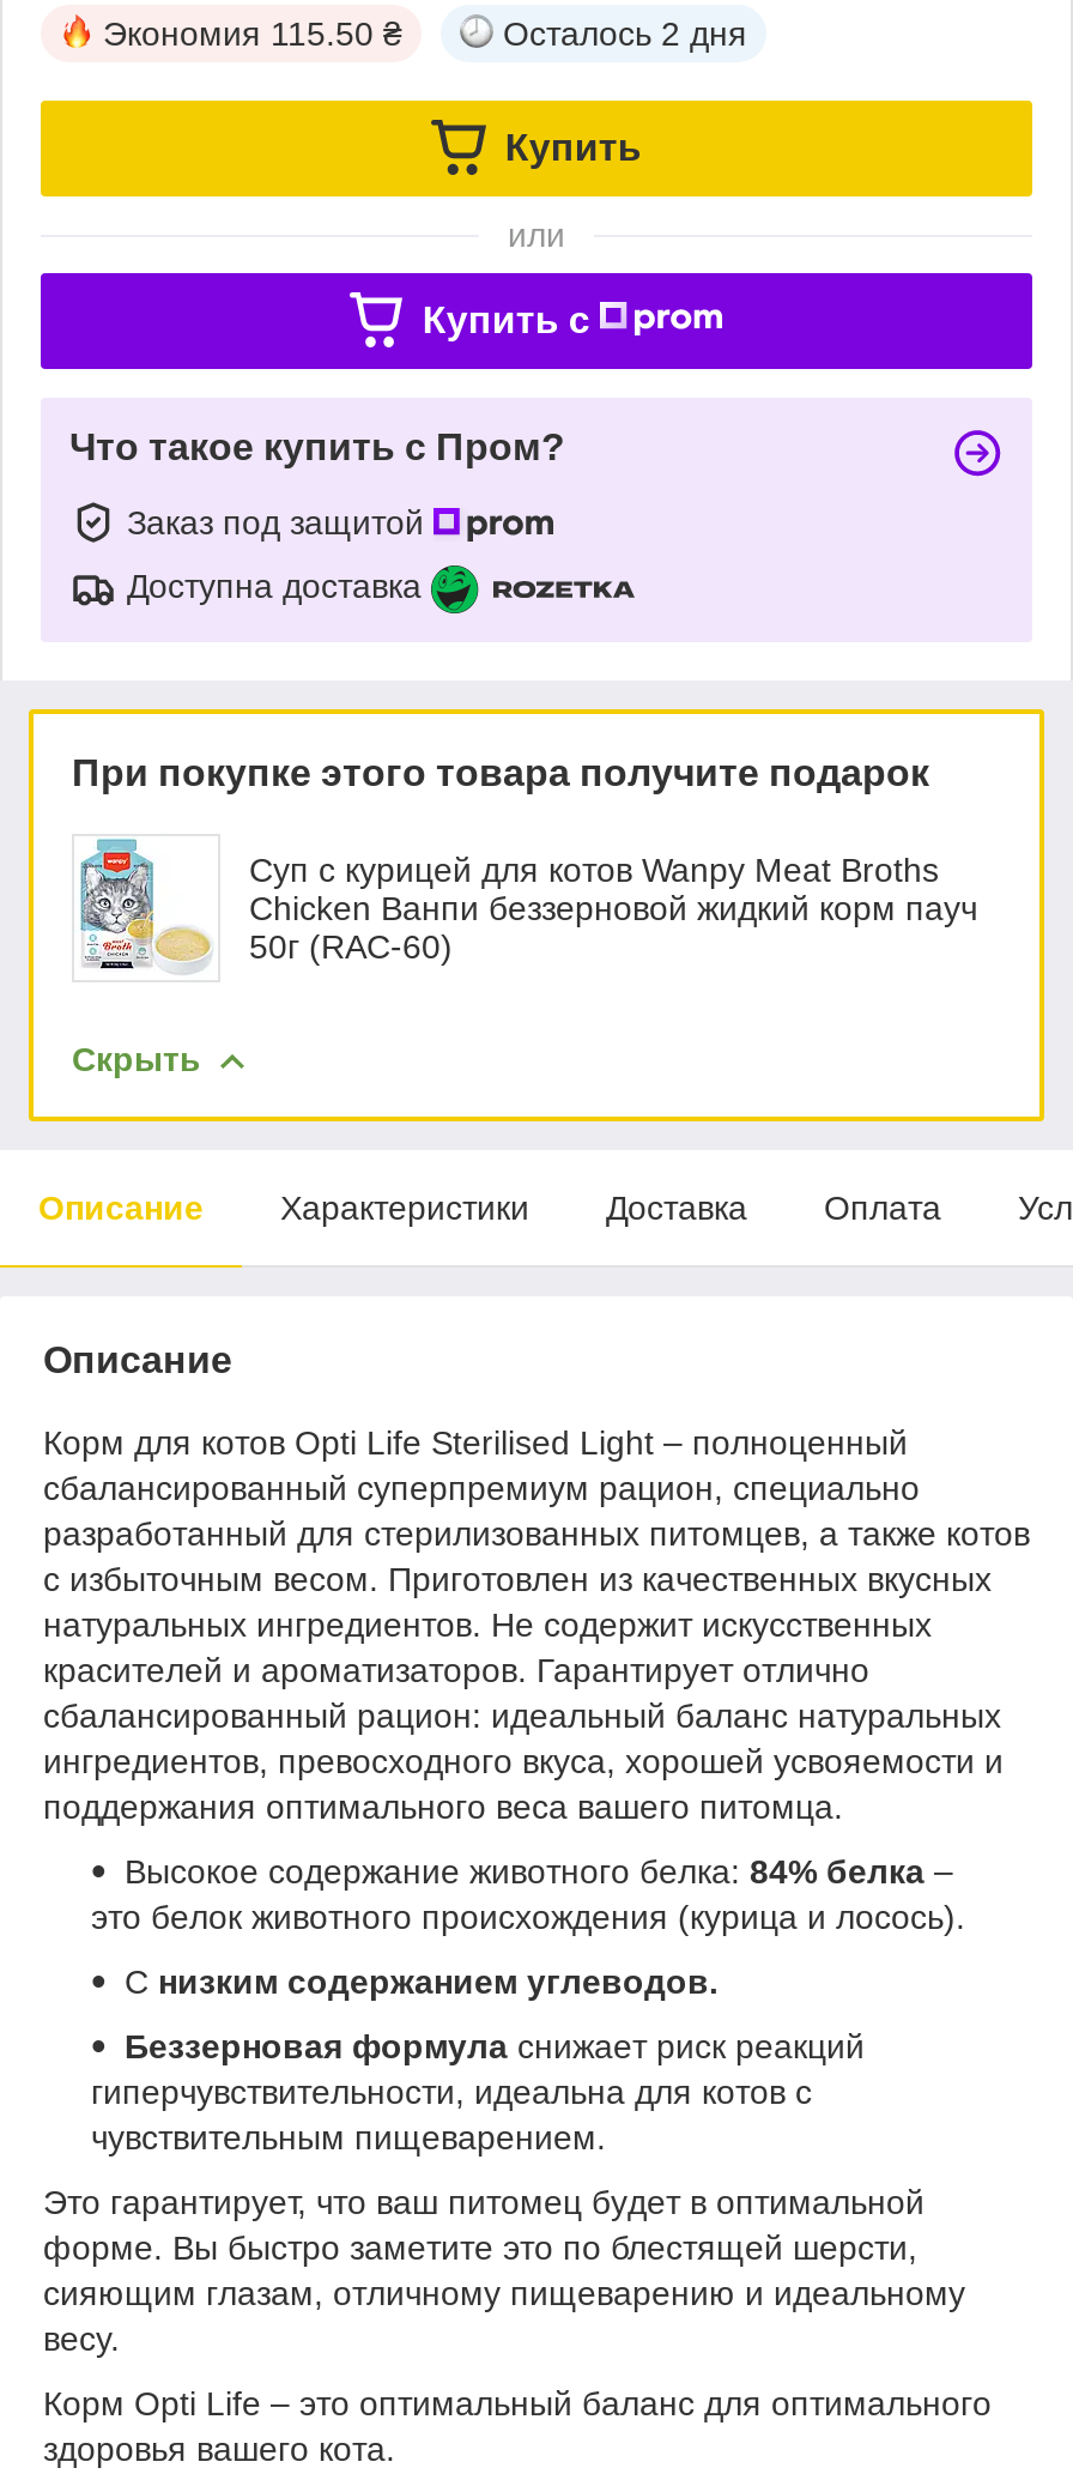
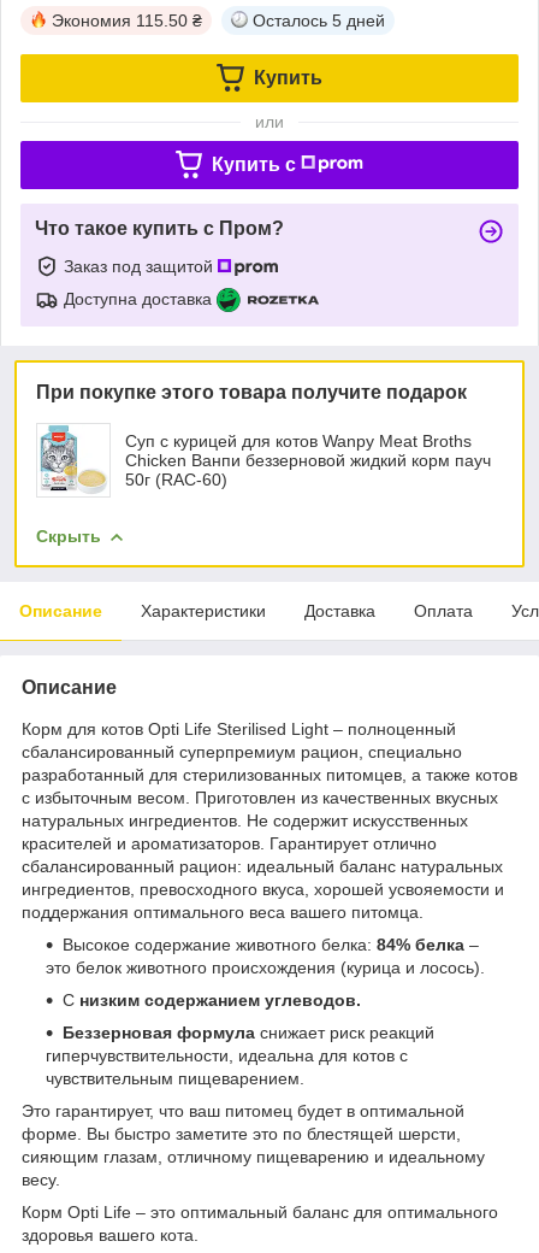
[503,14,747,52] Осталось 2 дня -> [253,11,385,30] Осталось 5 дней

